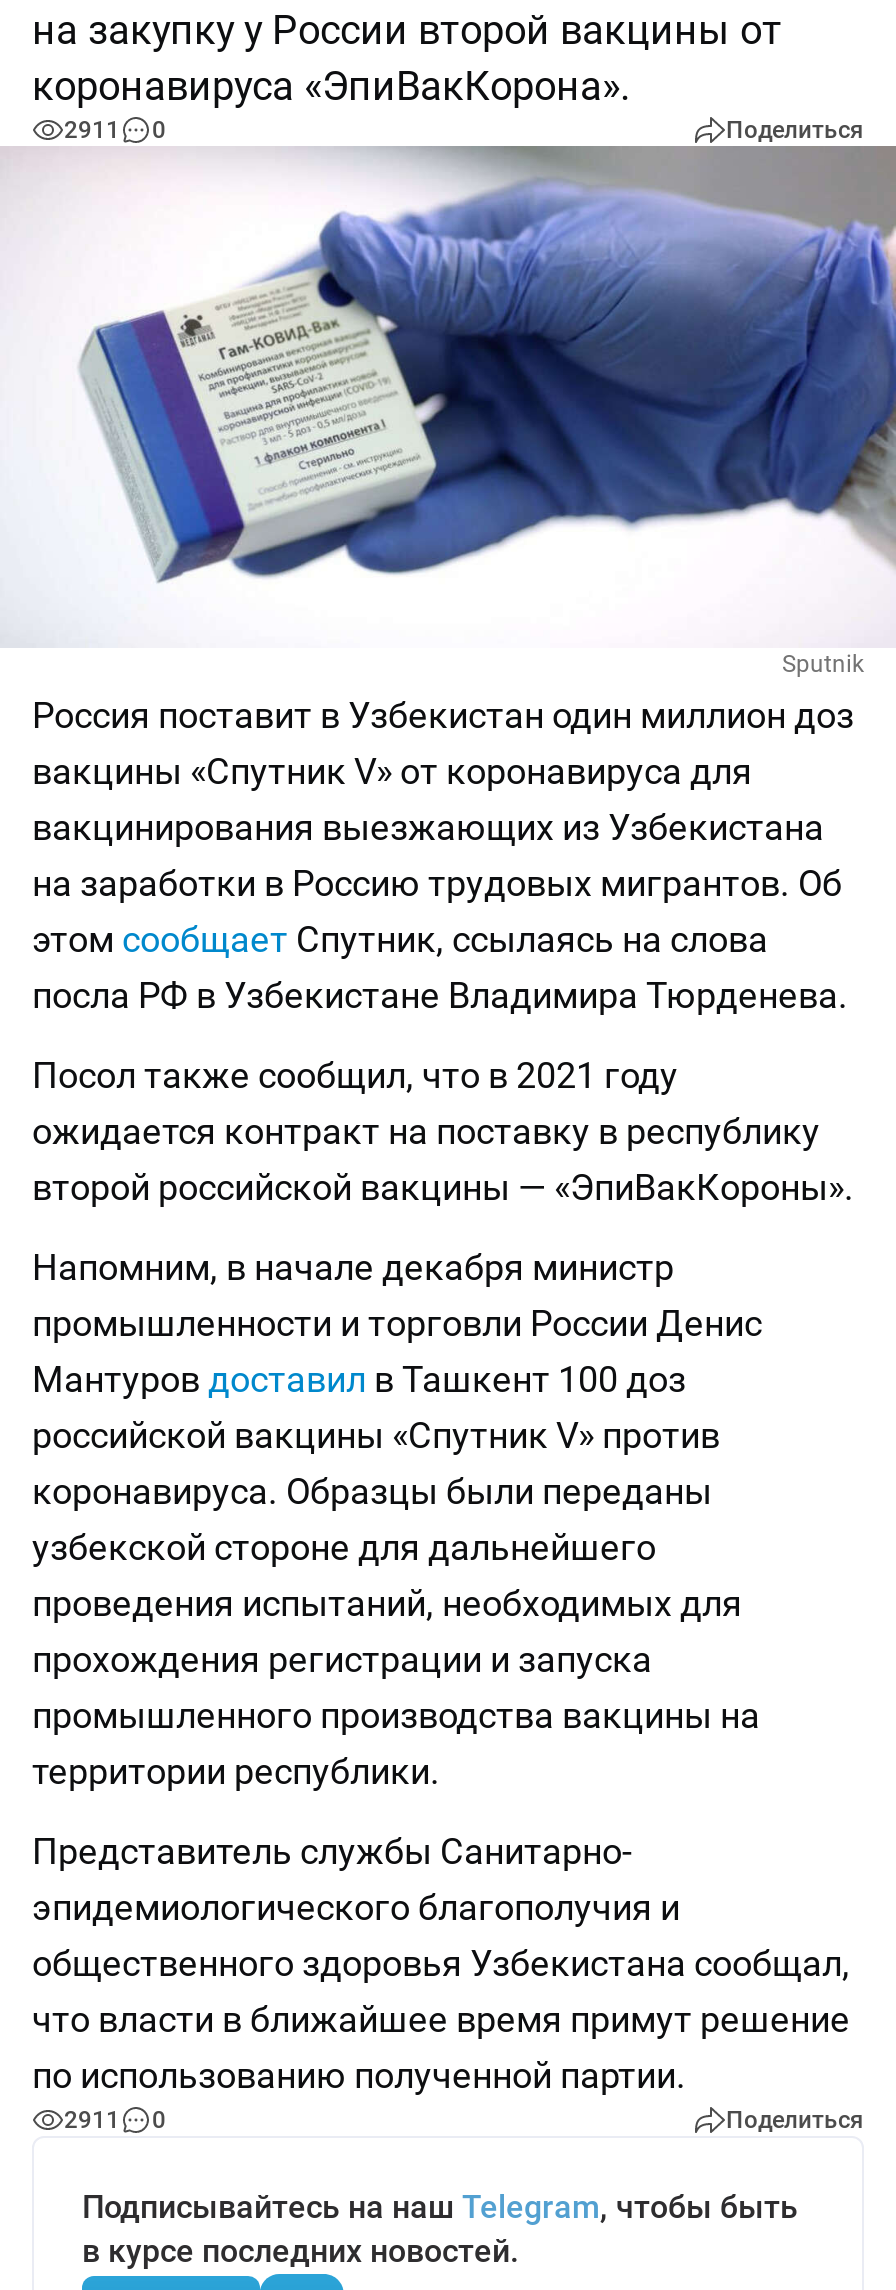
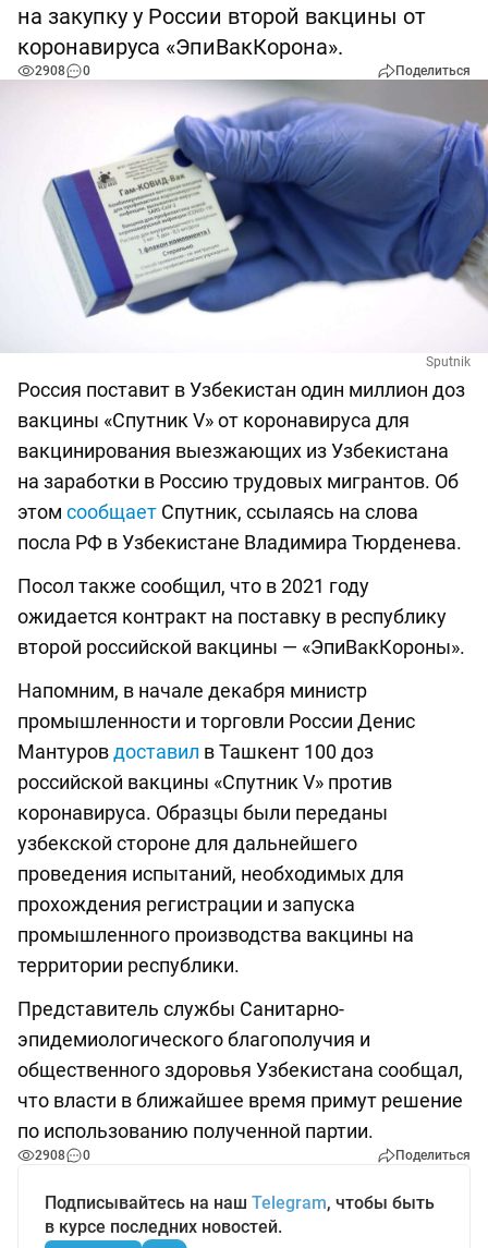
[64,116,166,144] 2911 0 -> [35,63,90,78] 2908 0
[64,2106,166,2134] 2911 0 -> [35,1148,90,1163] 2908 0

